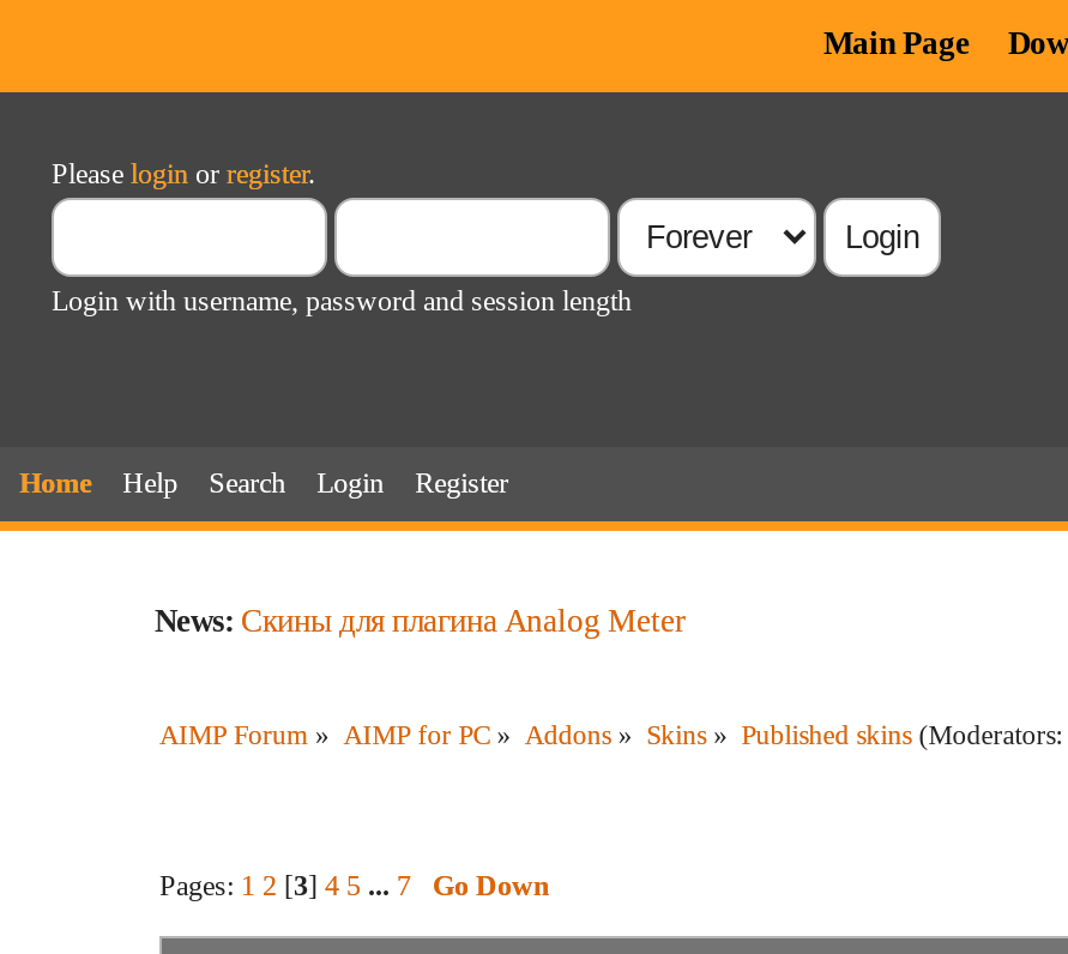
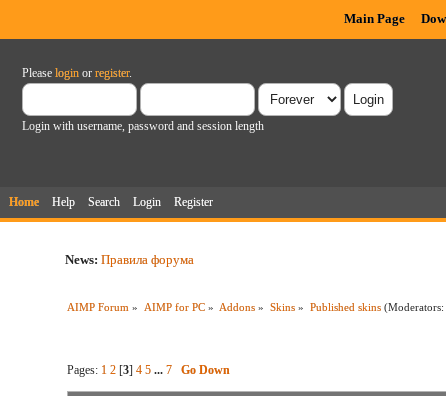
[155,603,684,639] News: Скины для плагина Analog Meter -> [65,252,194,267] News: Правила форума

